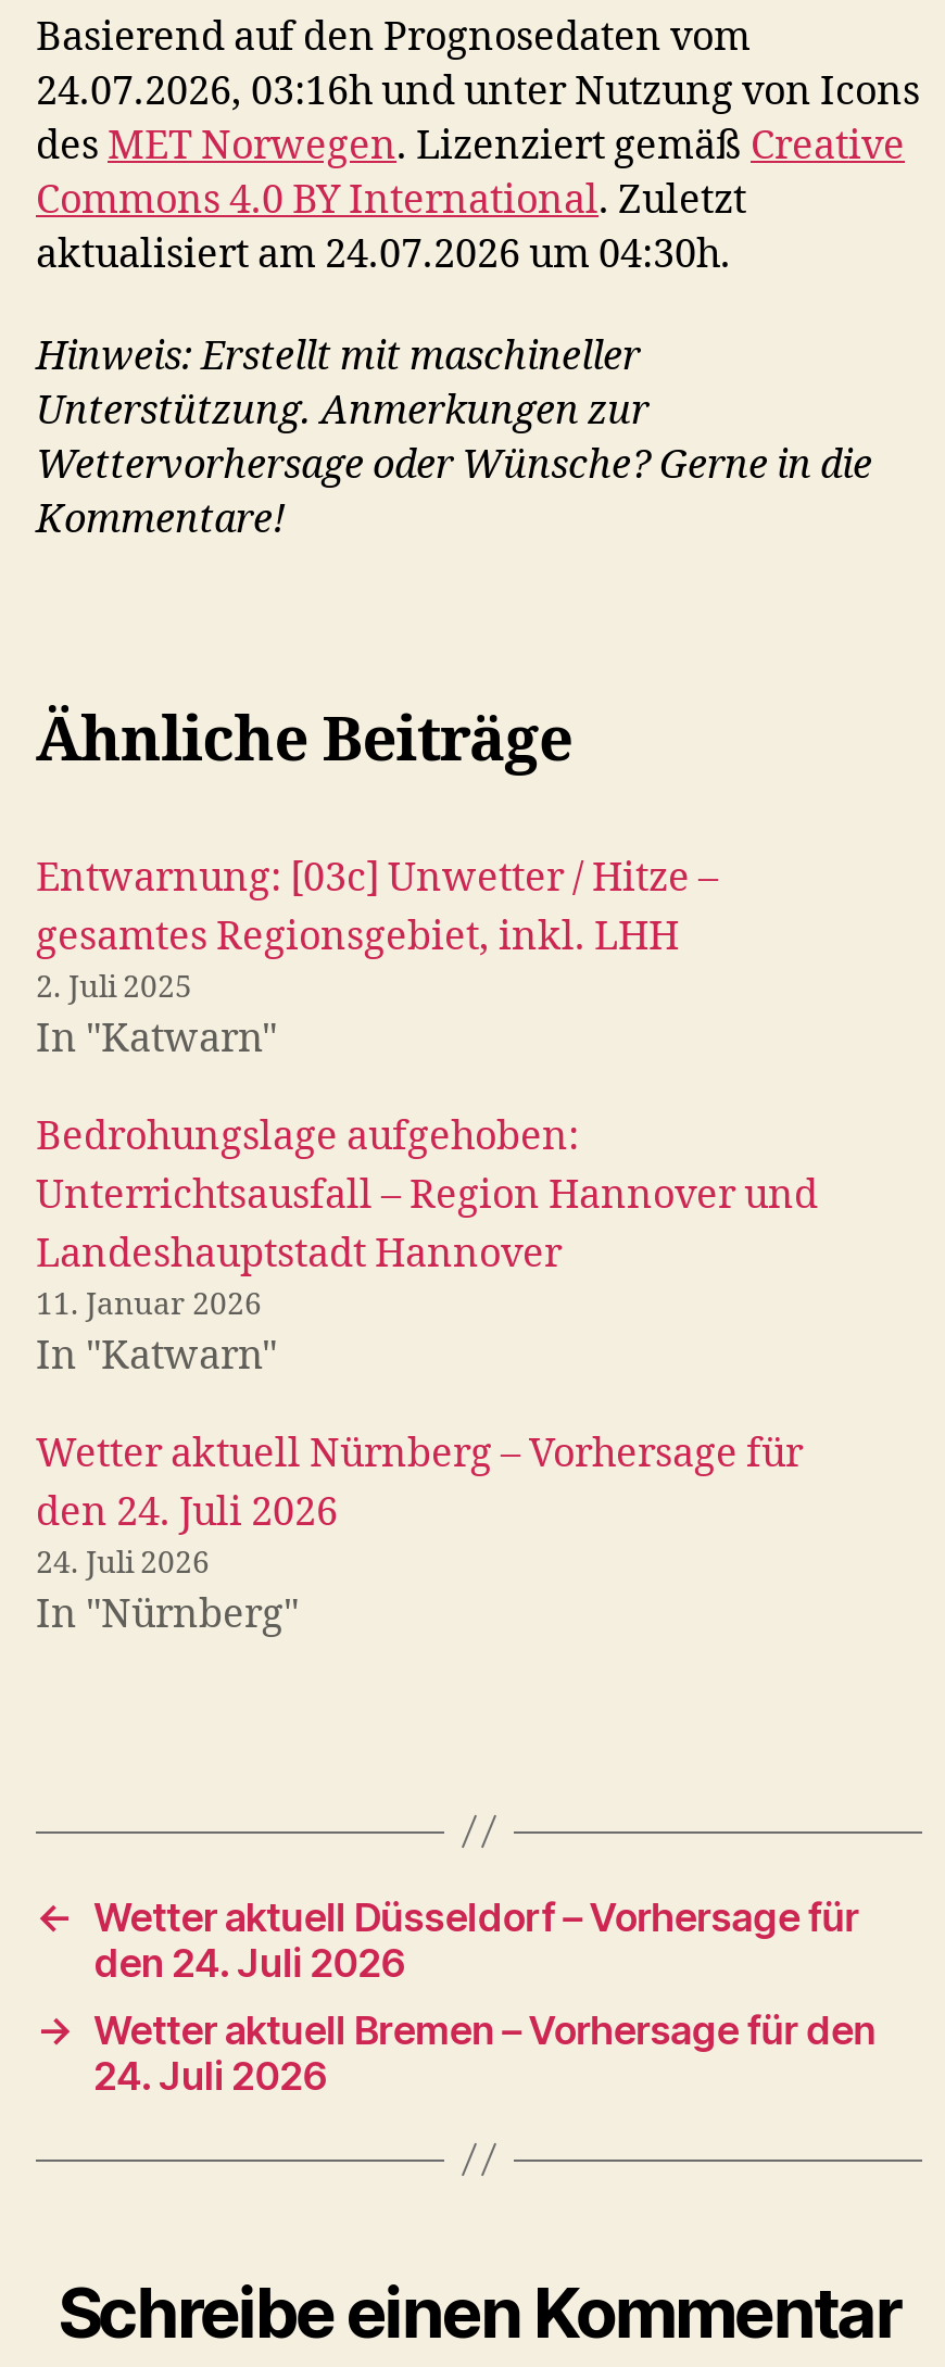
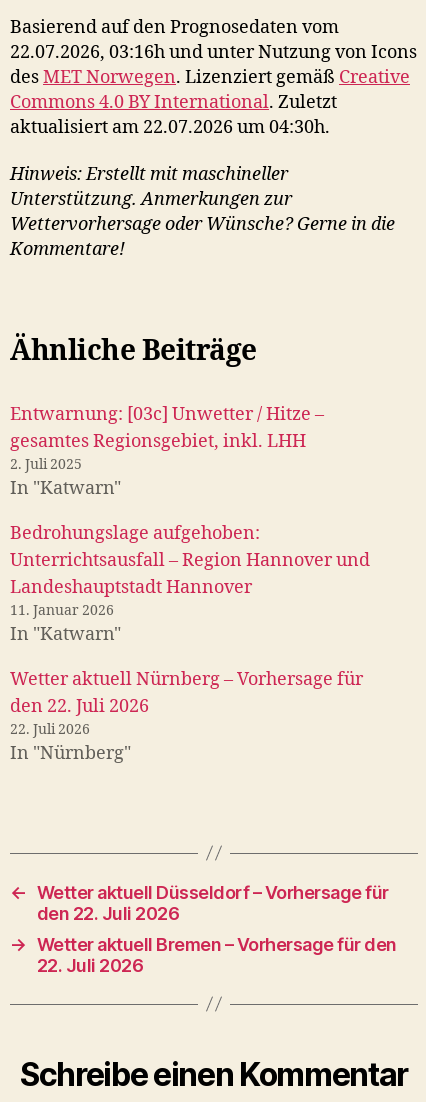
[36,66,920,116] 24.07.2026, 03:16h und unter Nutzung von Icons -> [10,40,417,63] 22.07.2026, 03:16h und unter Nutzung von Icons
[36,229,731,279] aktualisiert am 24.07.2026 um 04:30h. -> [10,115,330,138] aktualisiert am 22.07.2026 um 04:30h.
[36,1487,338,1537] den 24. Juli 2026 -> [10,694,149,717] den 22. Juli 2026
[36,1544,210,1581] 24. Juli 2026 -> [10,720,90,737] 22. Juli 2026
[93,1939,405,1985] den 24. Juli 2026 -> [36,902,179,923] den 22. Juli 2026
[93,2052,327,2098] 24. Juli 2026 -> [36,954,143,975] 22. Juli 2026

